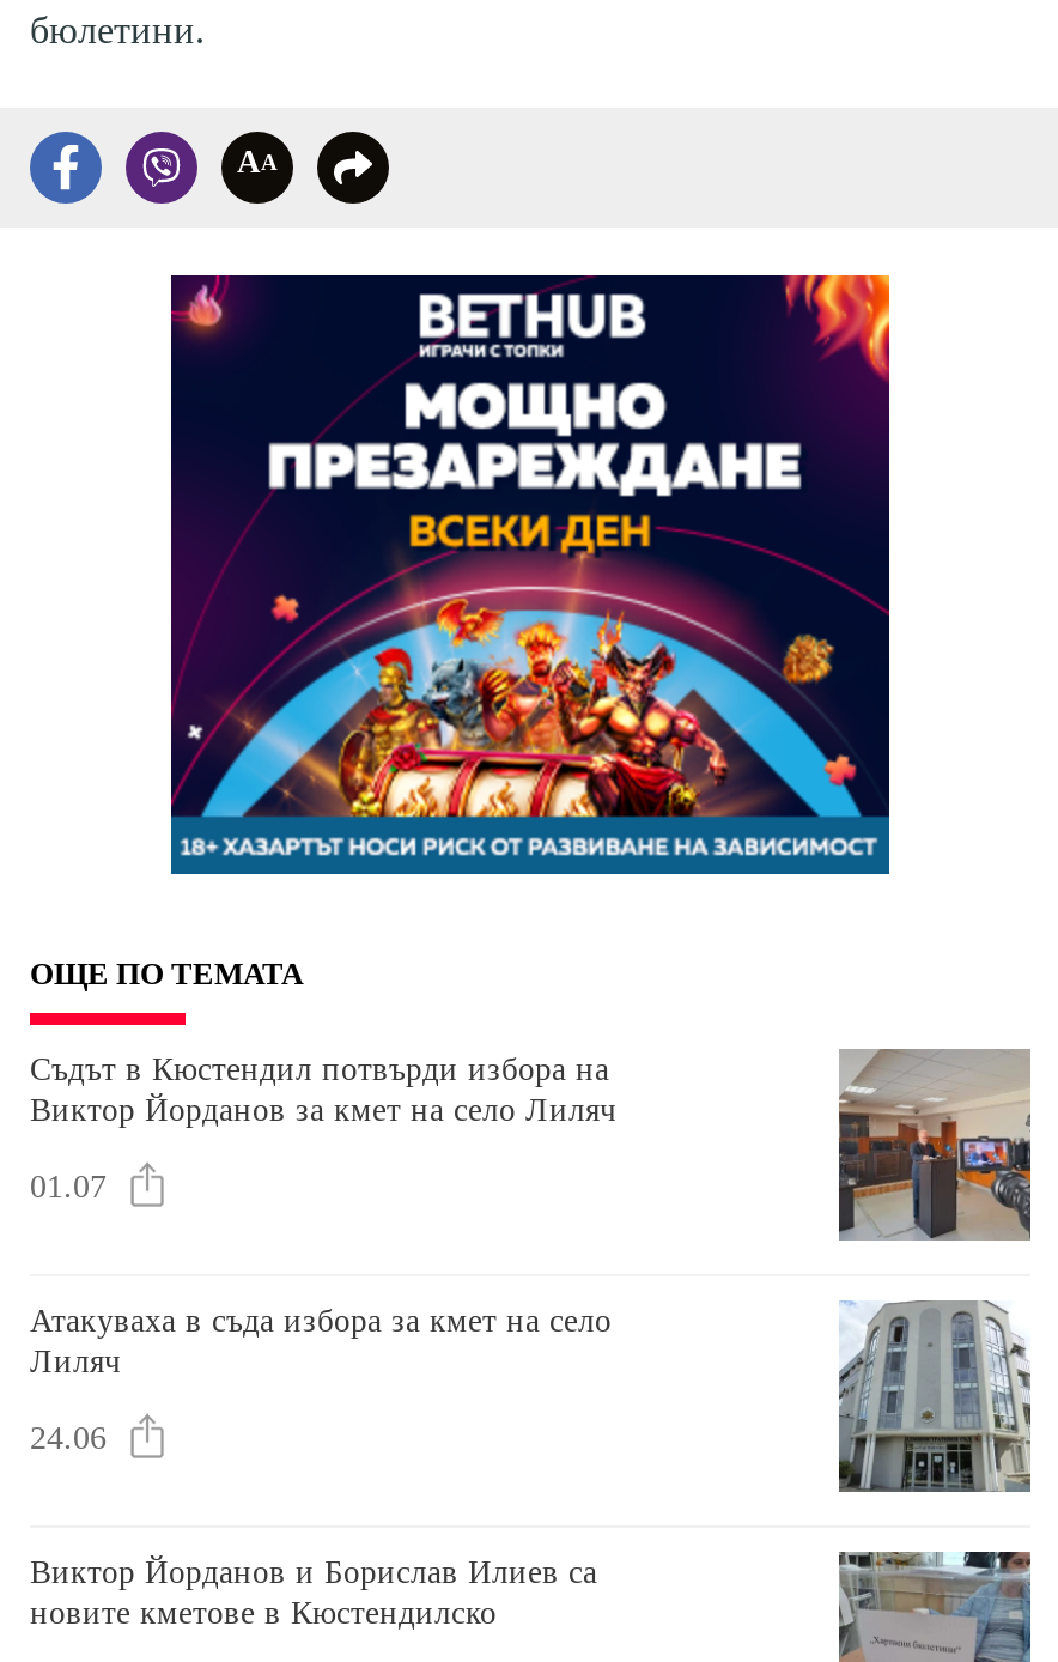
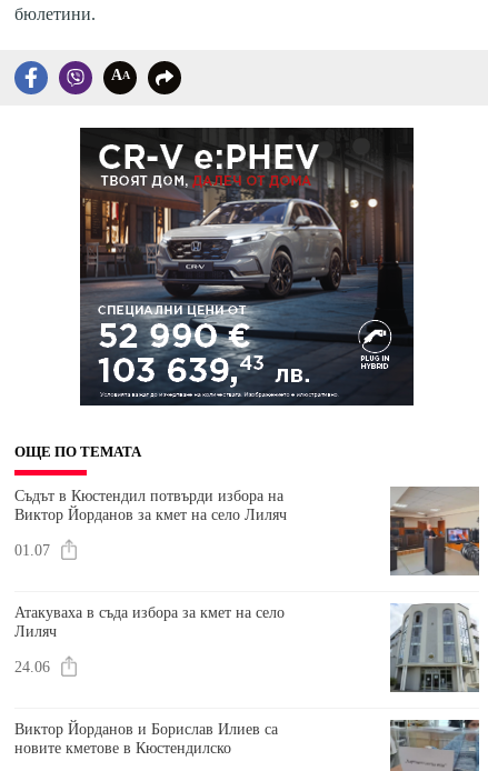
[171,273,892,877] [image] -> [80,127,415,407] [image]

